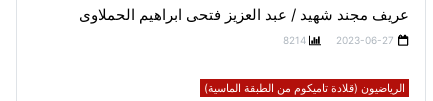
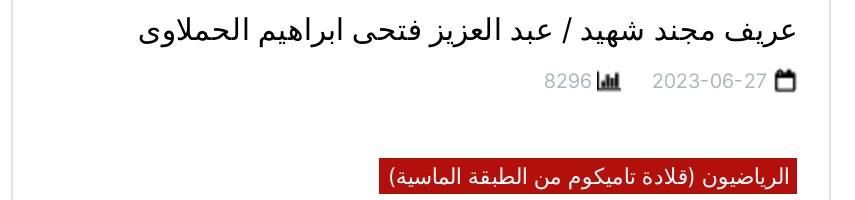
[283,34,306,46] 8214 -> [544,68,592,92] 8296

